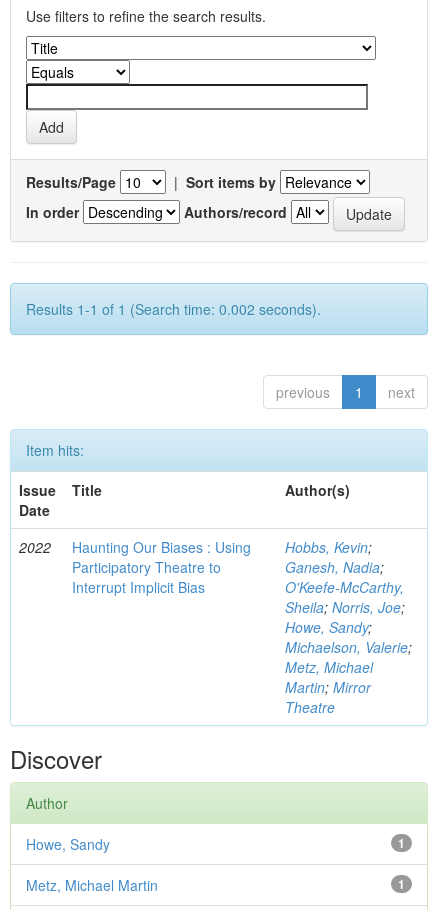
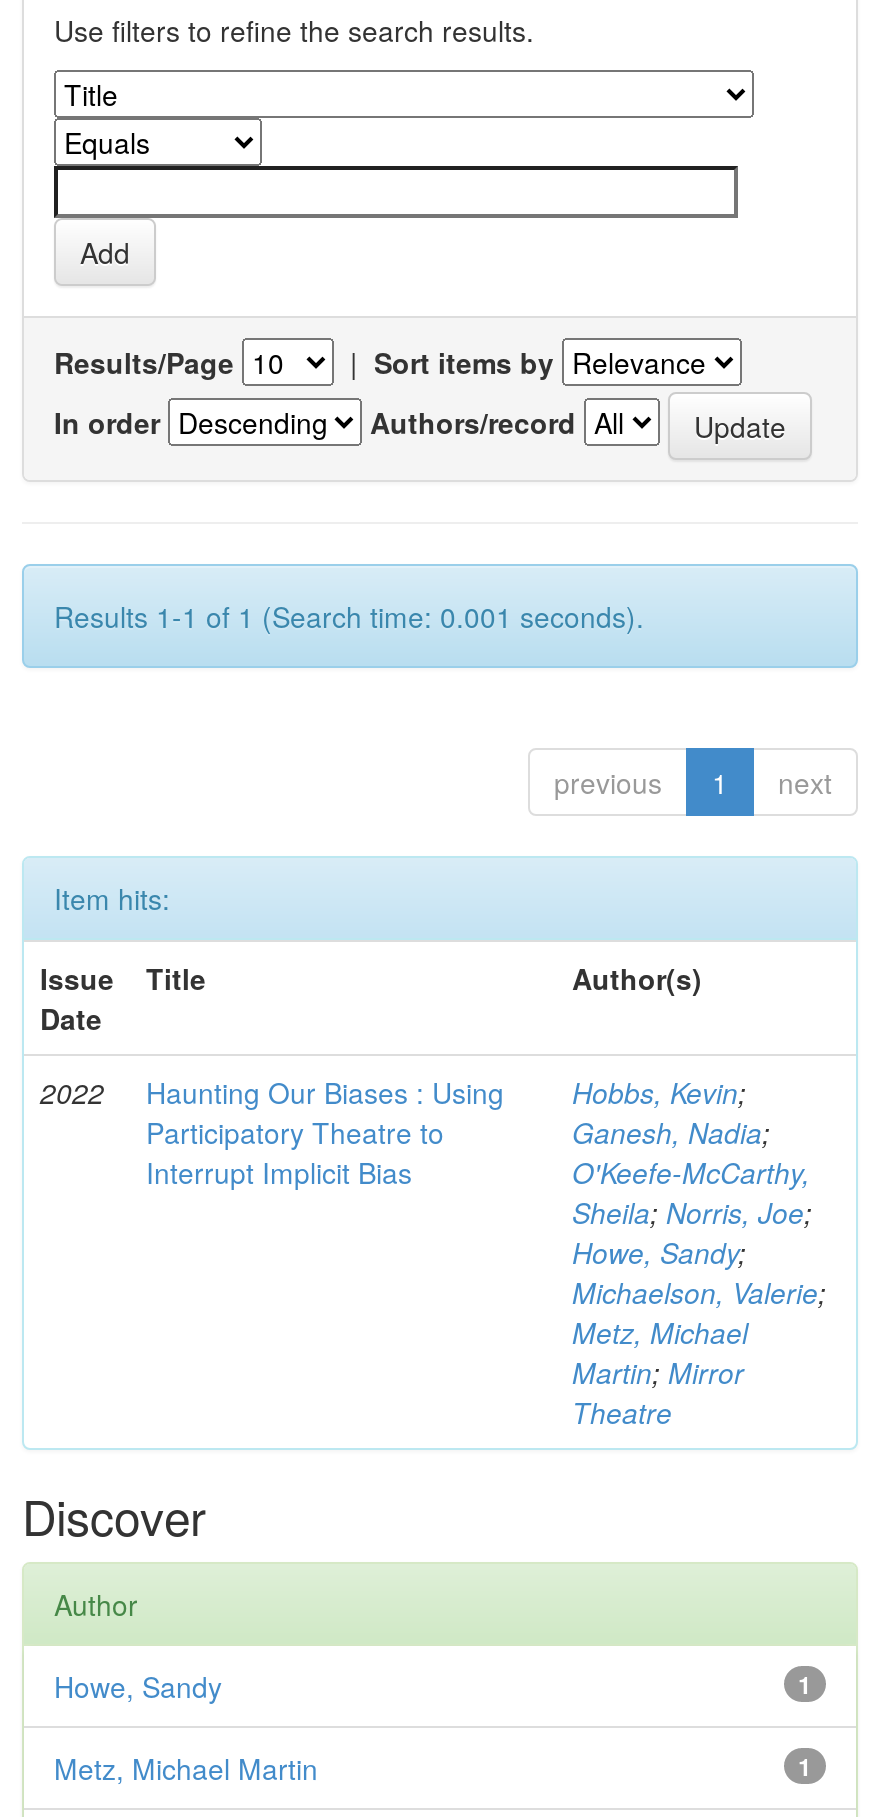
[26,299,321,319] Results 1-1 of 1 (Search time: 0.002 seconds). -> [54,596,644,636] Results 1-1 of 1 (Search time: 0.001 seconds).

